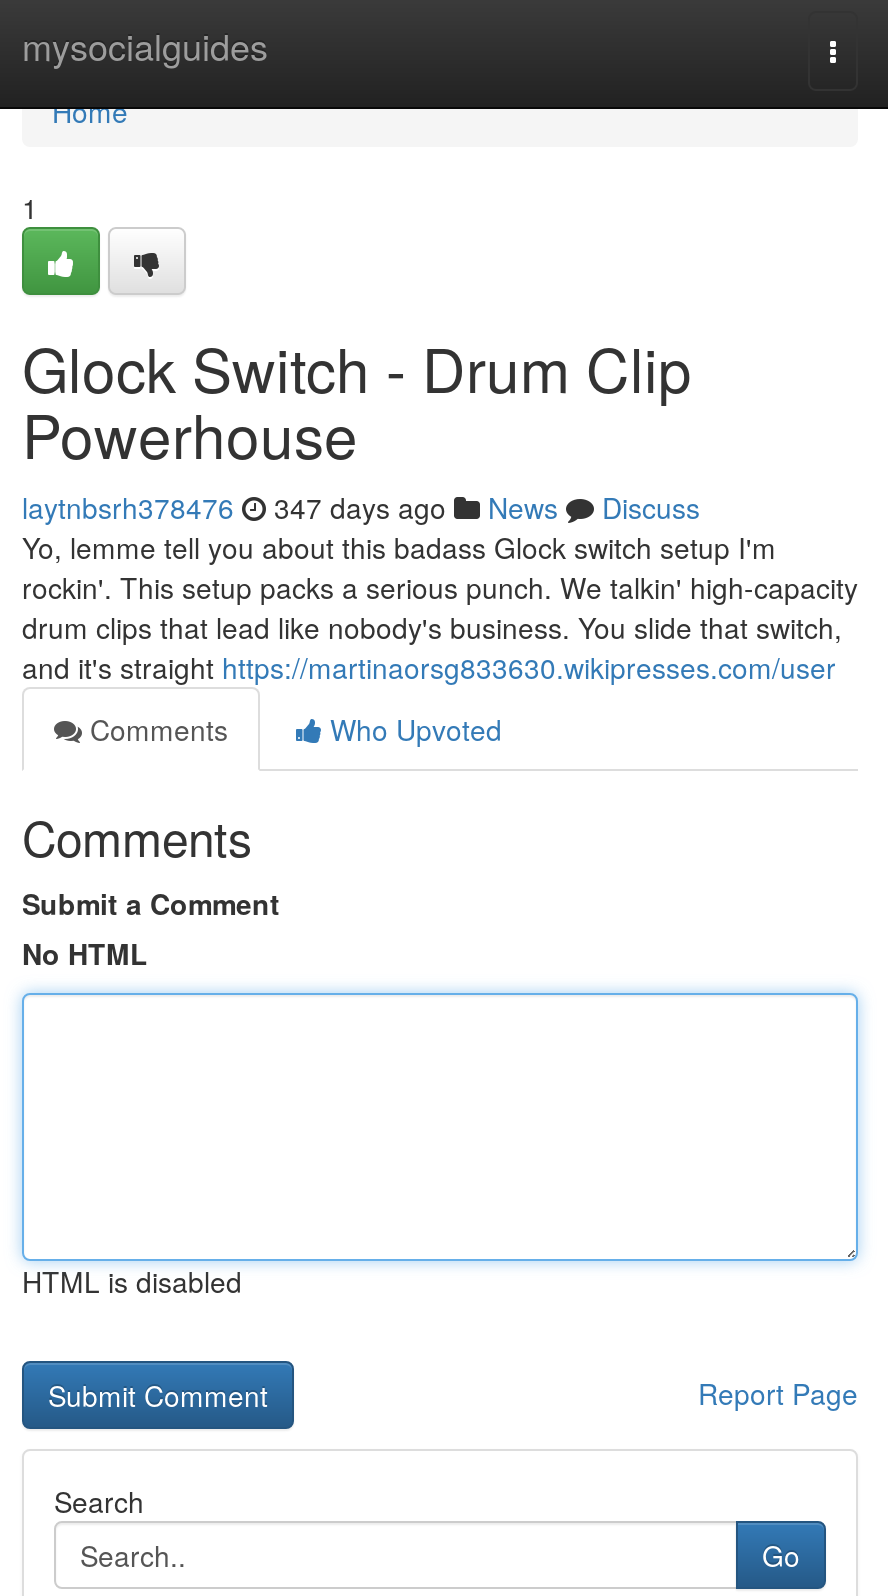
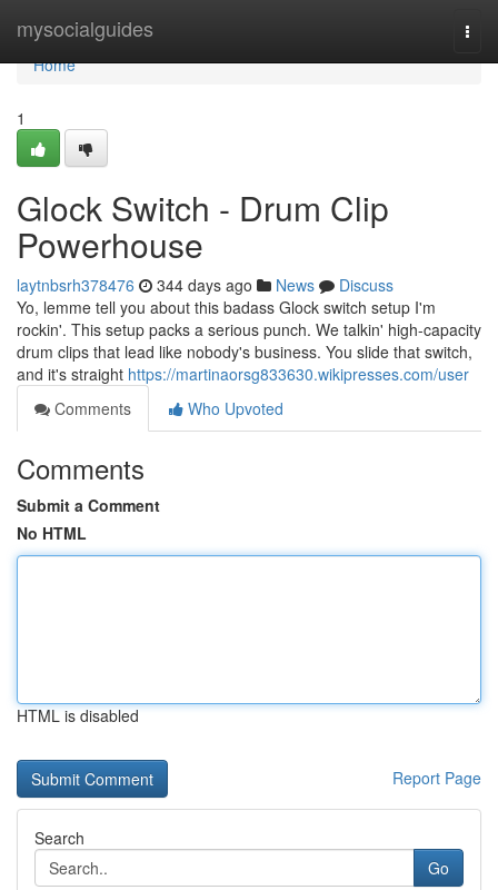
[22,487,700,527] laytnbsrh378476 347 days ago News Discuss -> [17,274,394,296] laytnbsrh378476 344 days ago News Discuss

